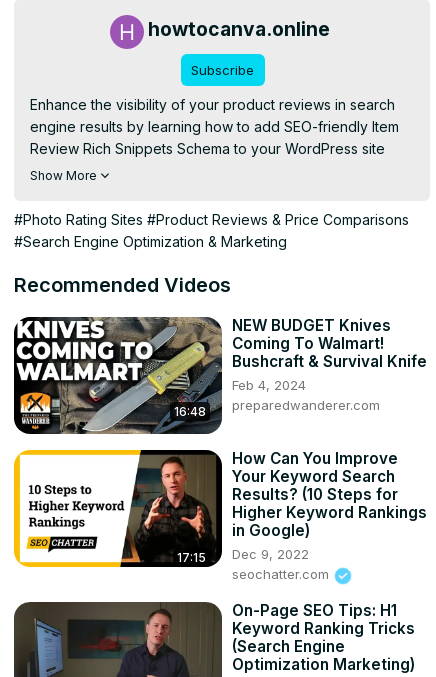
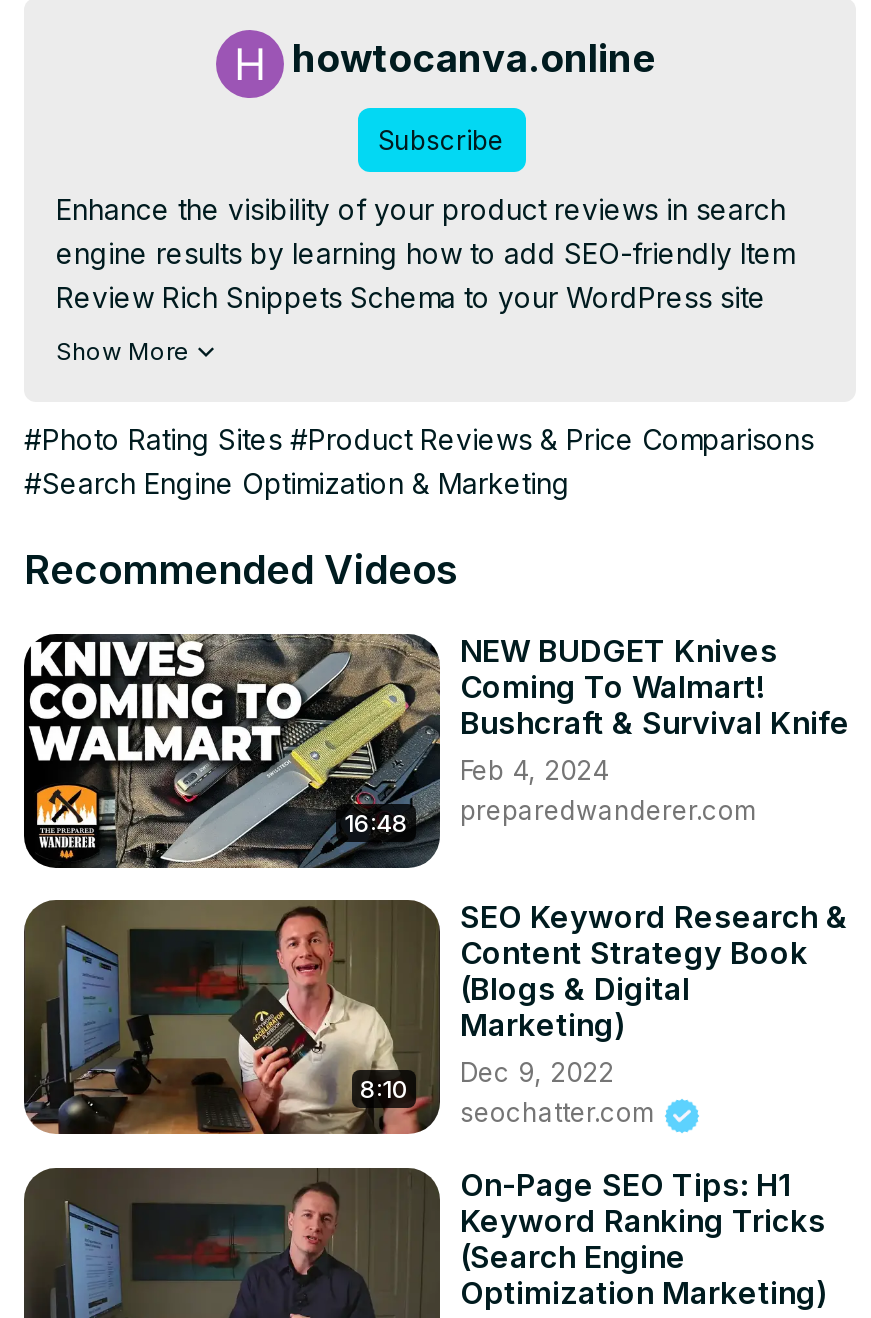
[13,449,222,585] [image] | 17:15 -> [22,898,442,1136] [image] | 8:10
[232,449,427,540] How Can You Improve | Your Keyword Search | Results? (10 Steps for | Higher Keyword Rankings | in Google) -> [460,899,848,1045] SEO Keyword Research & | Content Strategy Book | (Blogs & Digital | Marketing)

